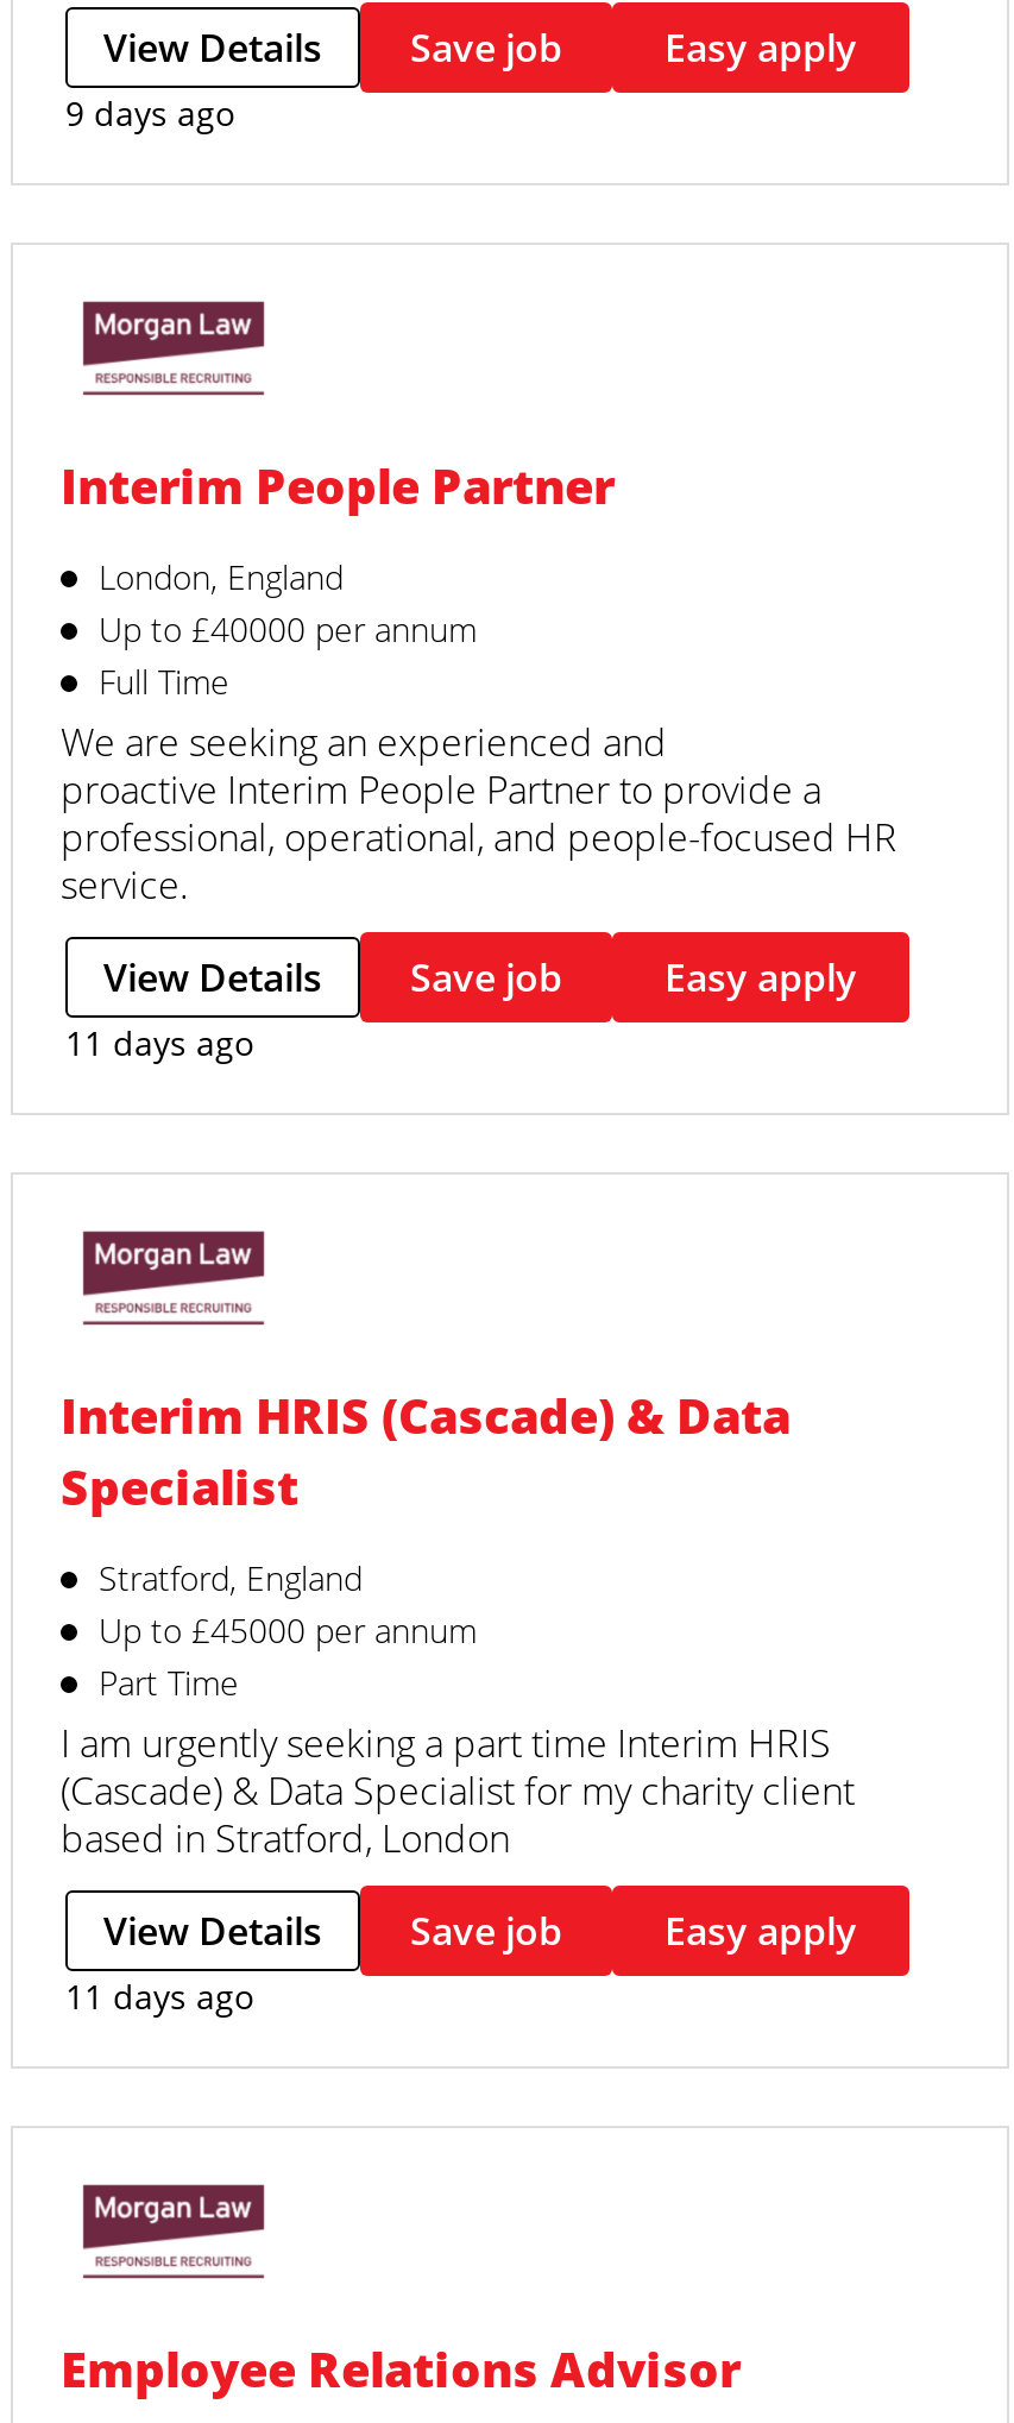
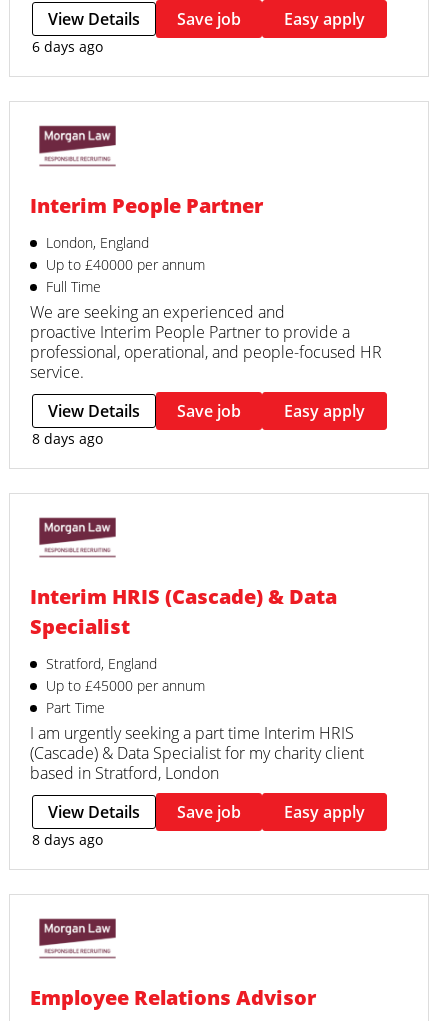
[65,89,234,134] 9 days ago -> [32,37,103,56] 6 days ago
[65,1019,253,1064] 11 days ago -> [32,428,103,447] 8 days ago
[65,1973,253,2018] 11 days ago -> [32,830,103,849] 8 days ago

